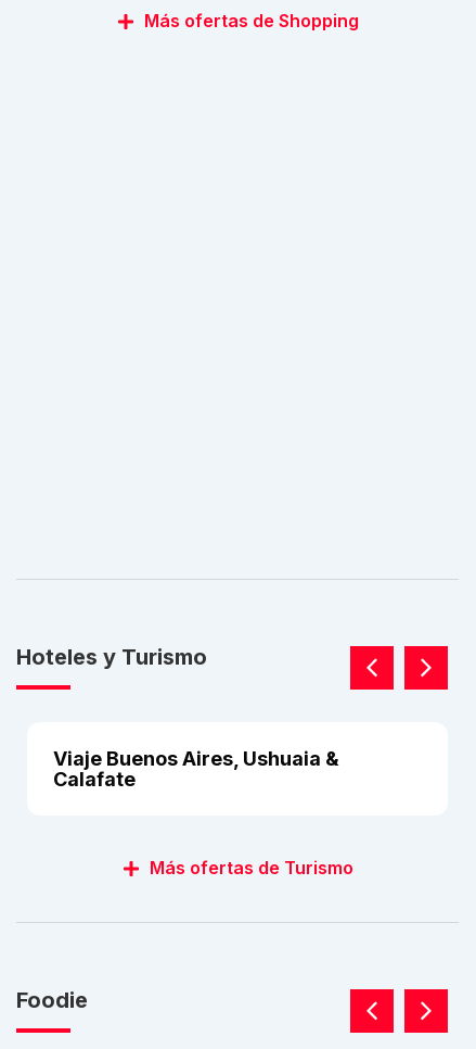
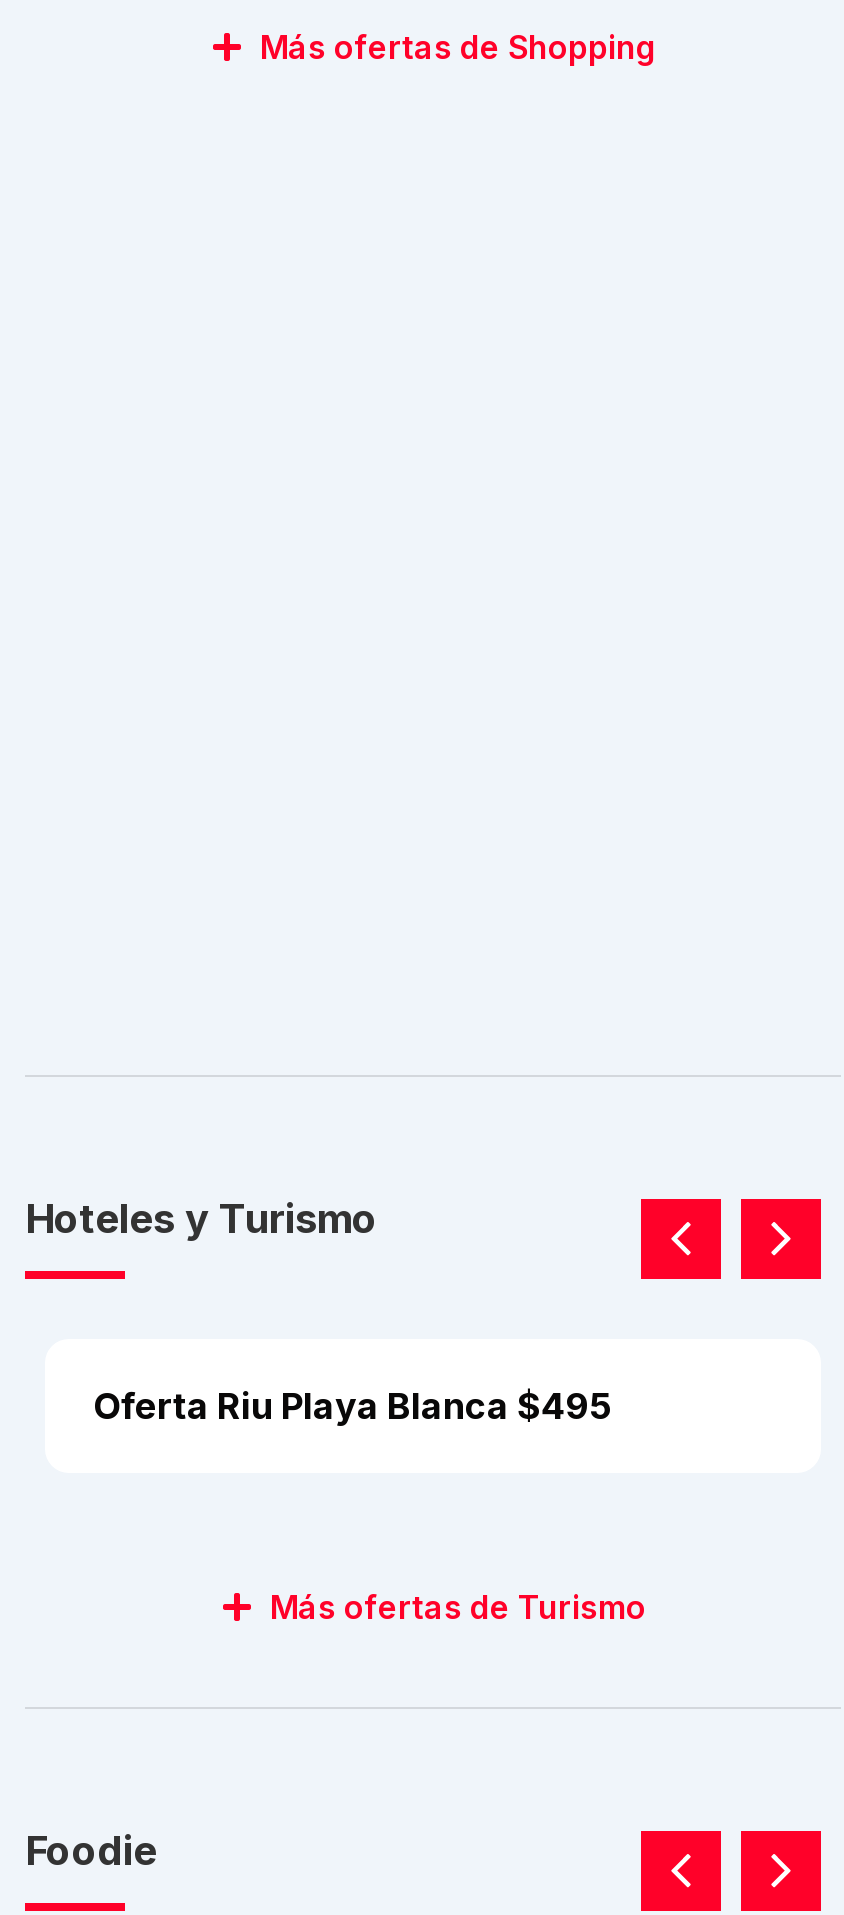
[53,747,339,791] Viaje Buenos Aires, Ushuaia & | Calafate -> [93,1385,613,1427] Oferta Riu Playa Blanca $495

